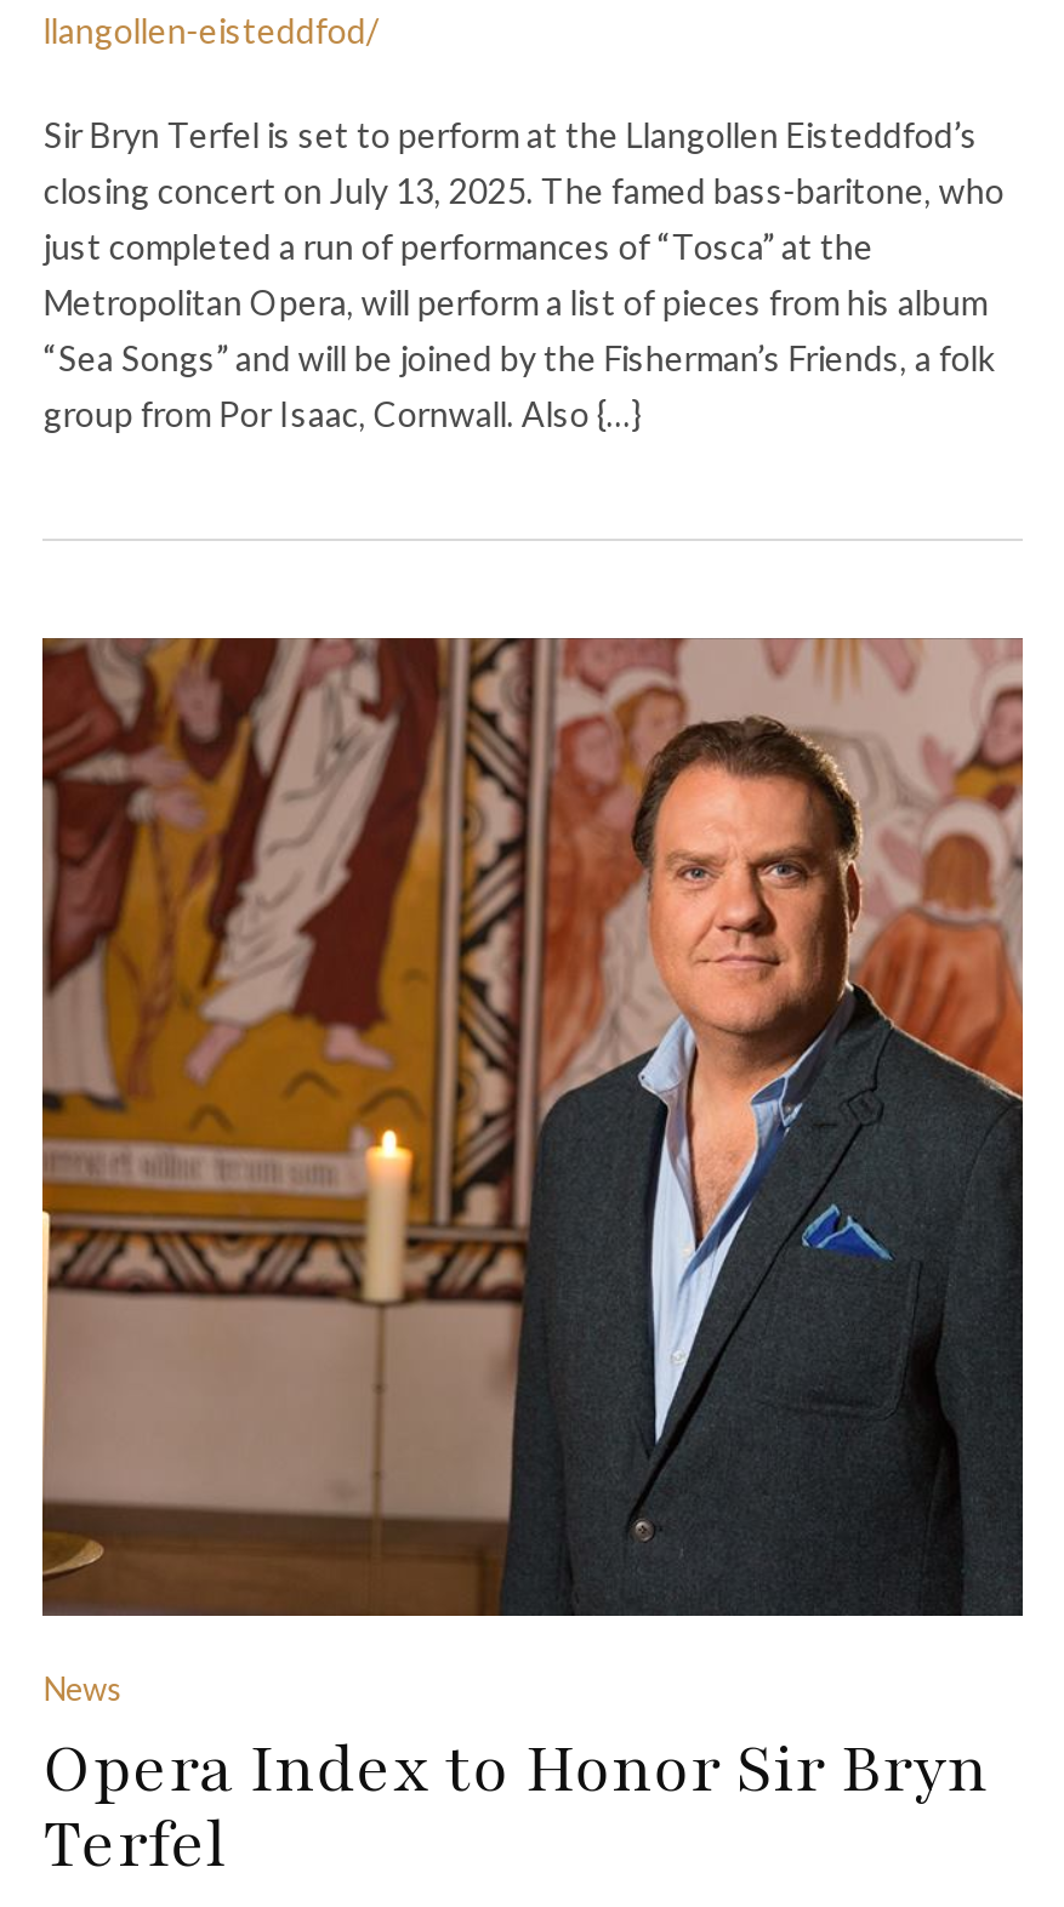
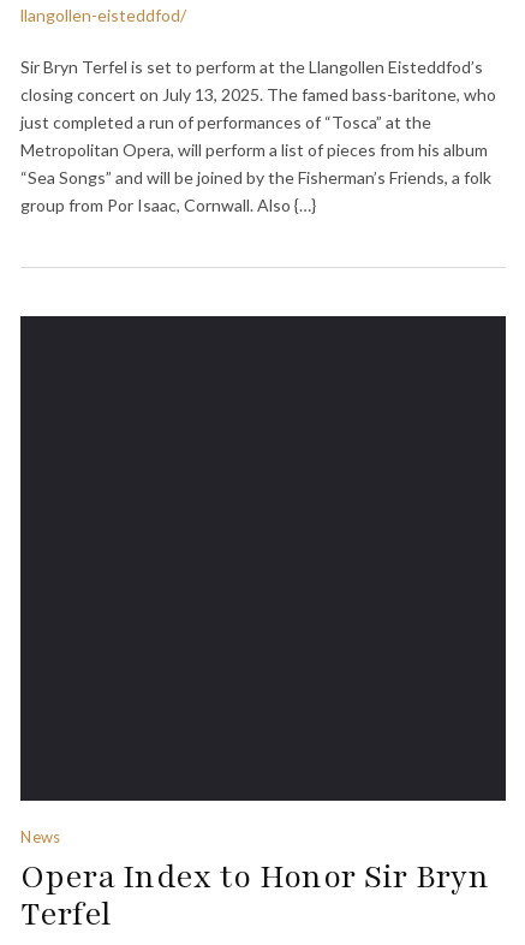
[40,636,1025,1616] [image] -> none

